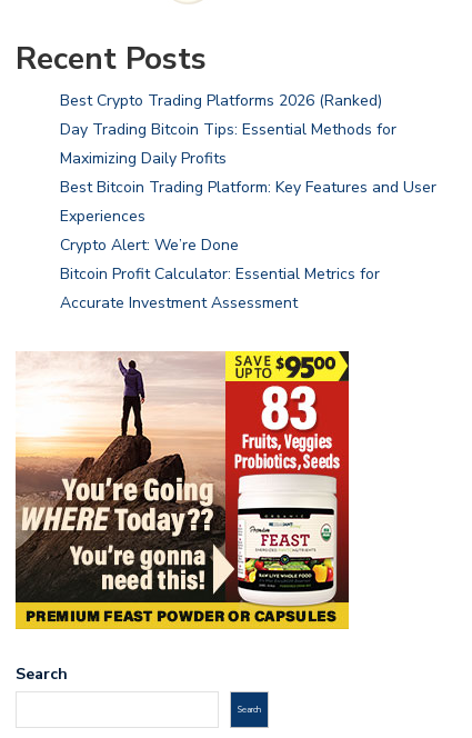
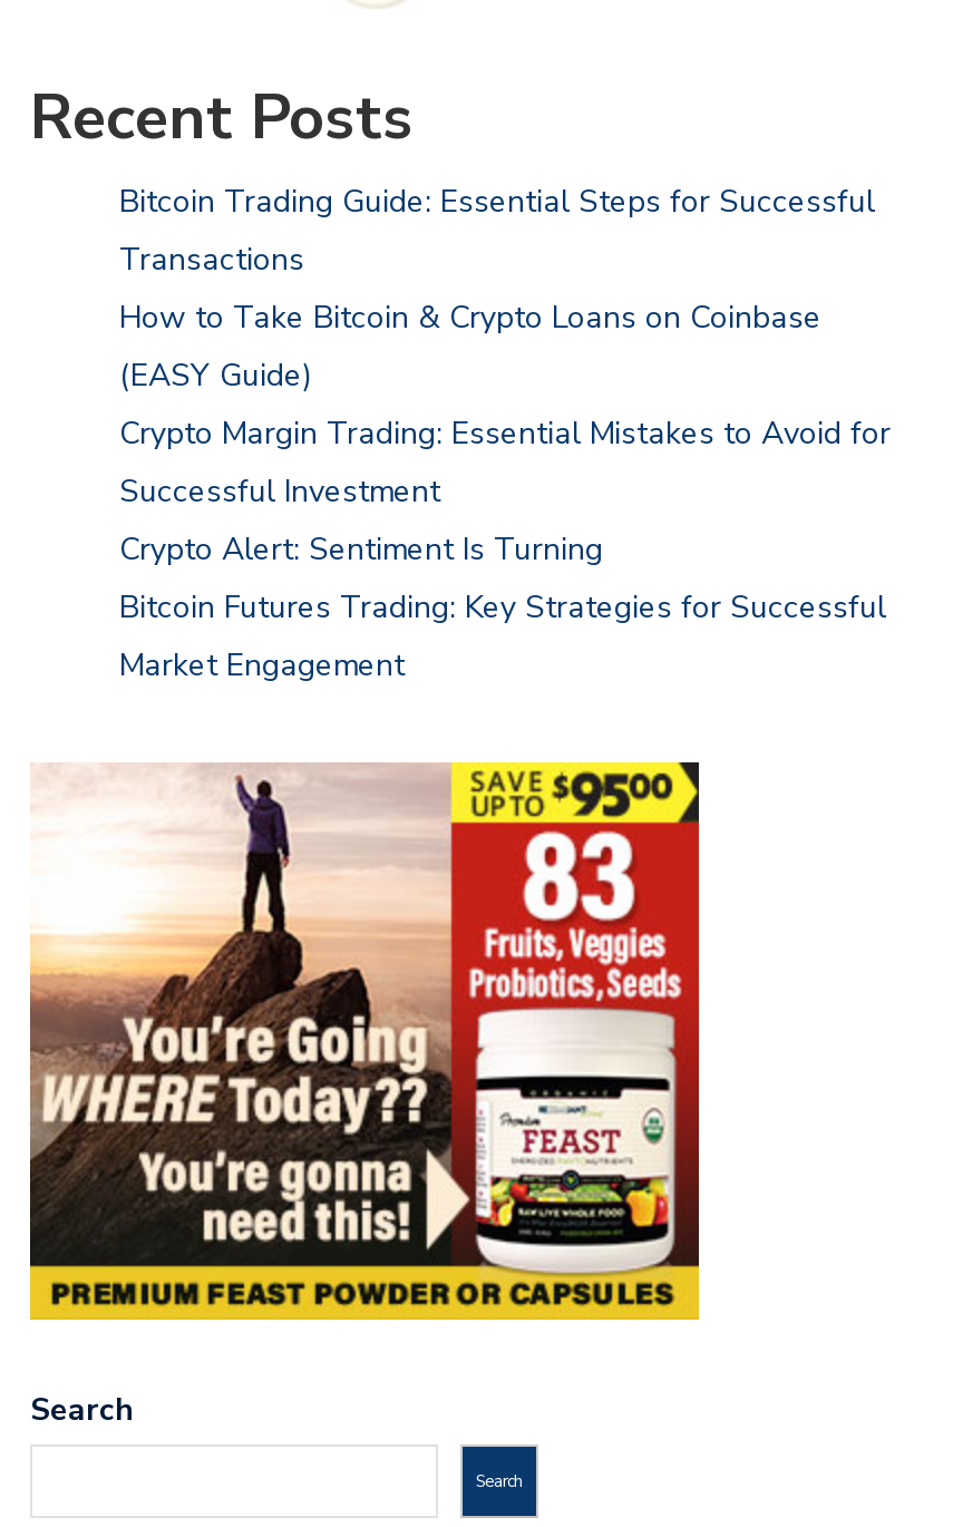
[60,90,436,313] Best Crypto Trading Platforms 2026 (Ranked) | Day Trading Bitcoin Tips: Essential Methods for | Maximizing Daily Profits | Best Bitcoin Trading Platform: Key Features and User | Experiences | Crypto Alert: We’re Done | Bitcoin Profit Calculator: Essential Metrics for | Accurate Investment Assessment -> [119,180,891,686] Bitcoin Trading Guide: Essential Steps for Successful | Transactions | How to Take Bitcoin & Crypto Loans on Coinbase | (EASY Guide) | Crypto Margin Trading: Essential Mistakes to Avoid for | Successful Investment | Crypto Alert: Sentiment Is Turning | Bitcoin Futures Trading: Key Strategies for Successful | Market Engagement

